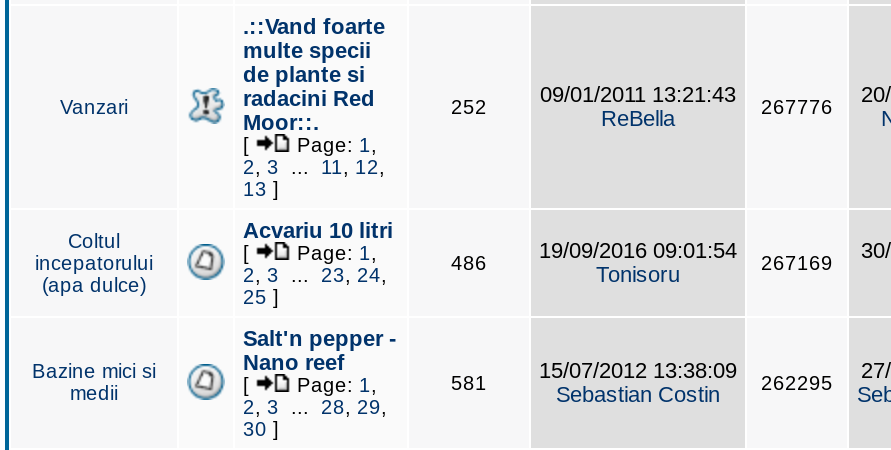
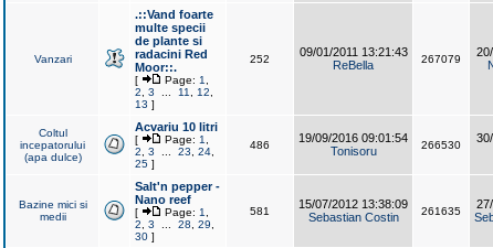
[761,96,833,118] 267776 -> [421,53,461,65] 267079
[761,252,833,274] 267169 -> [421,139,461,151] 266530
[761,372,833,394] 262295 -> [421,205,461,217] 261635

